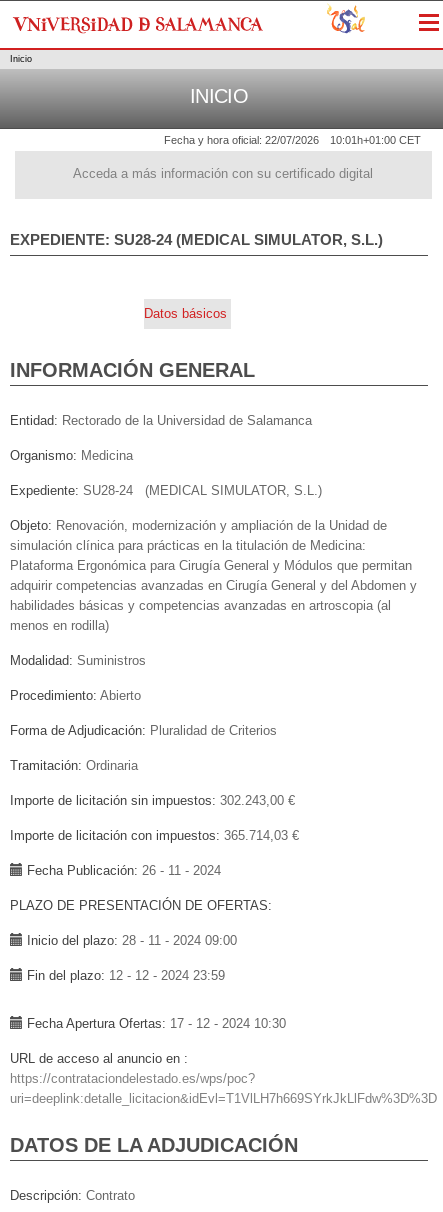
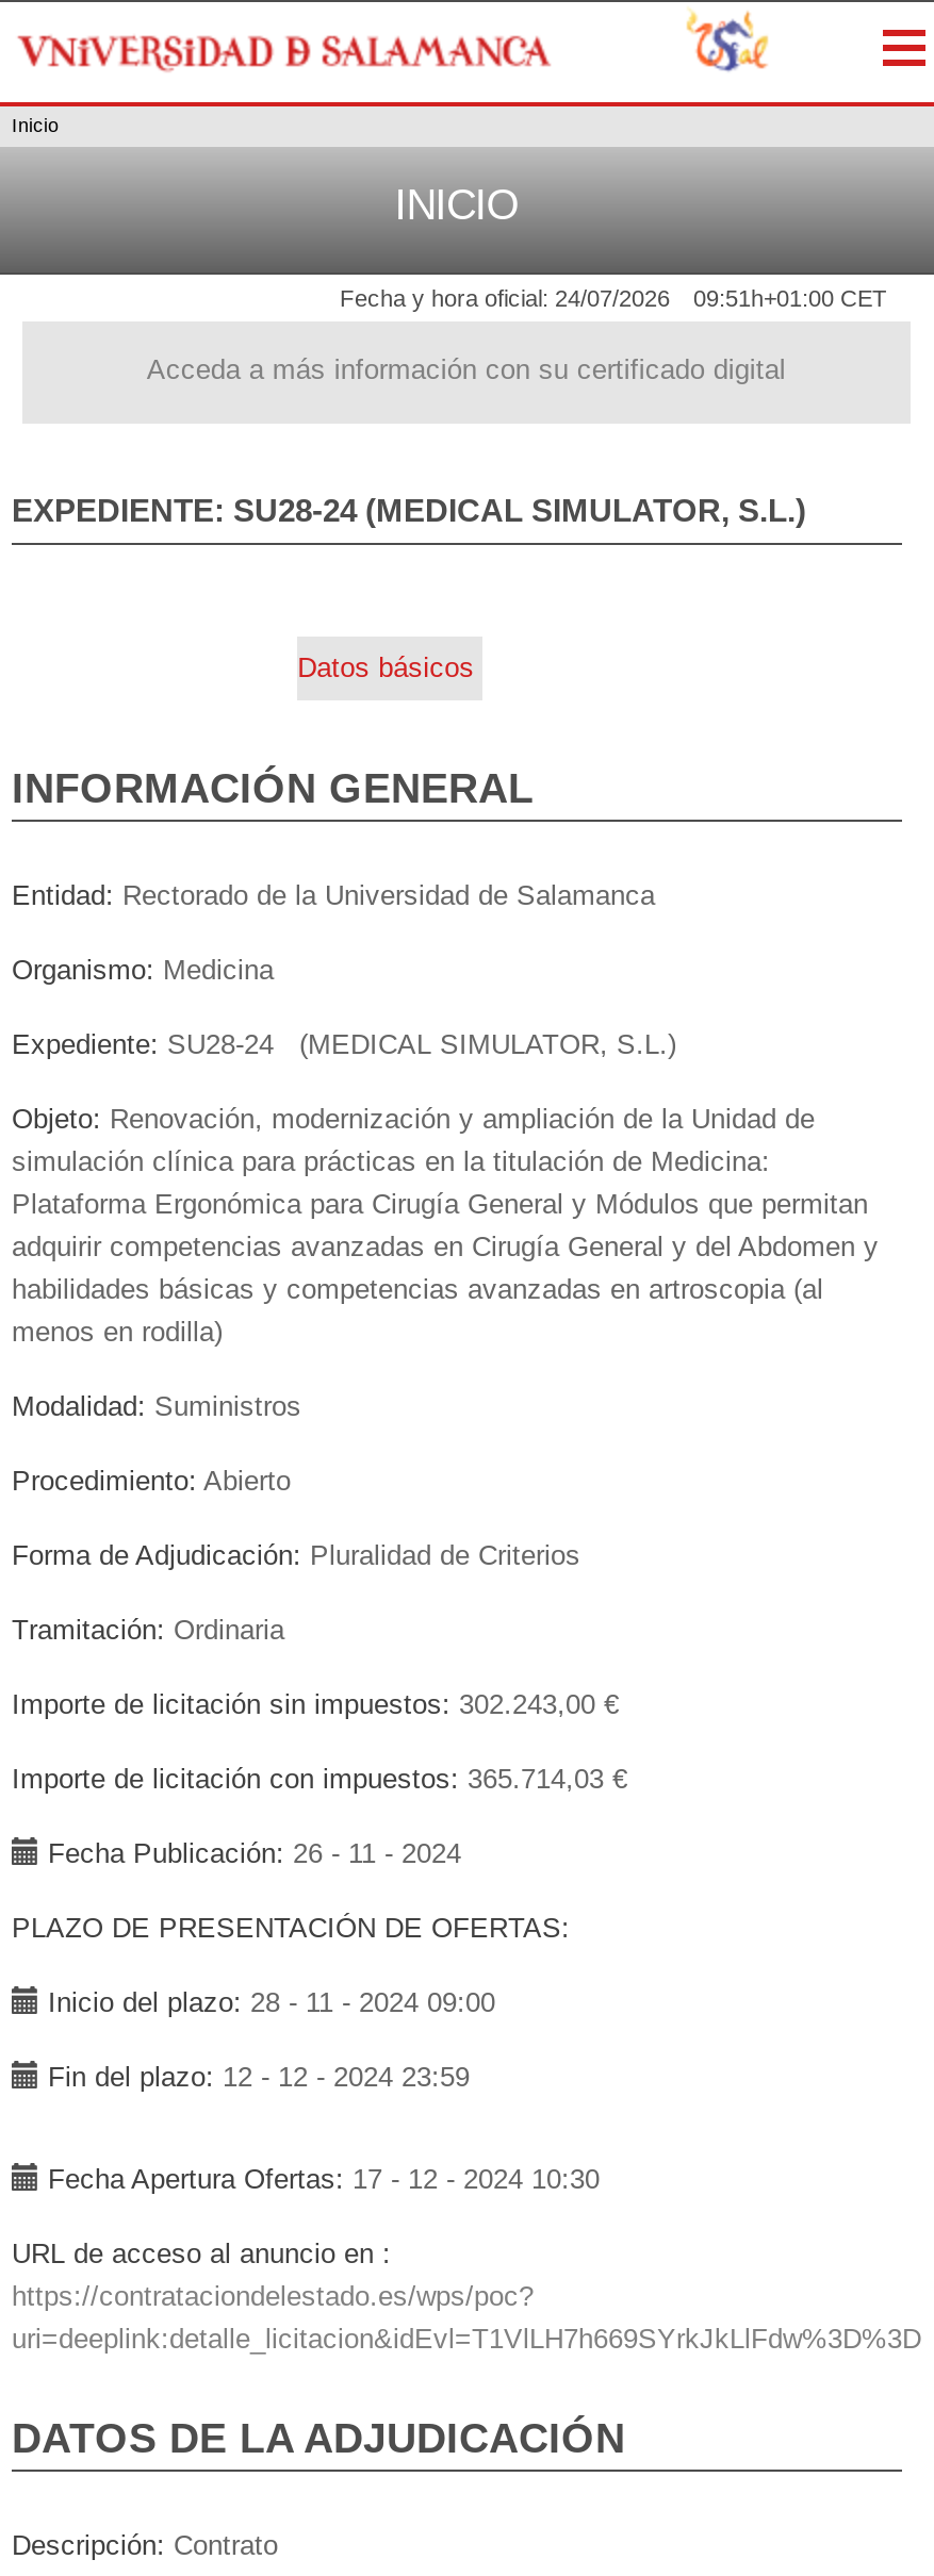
[164,134,319,146] Fecha y hora oficial: 22/07/2026 -> [340,286,670,311] Fecha y hora oficial: 24/07/2026
[330,134,421,146] 10:01h+01:00 CET -> [693,286,887,311] 09:51h+01:00 CET

